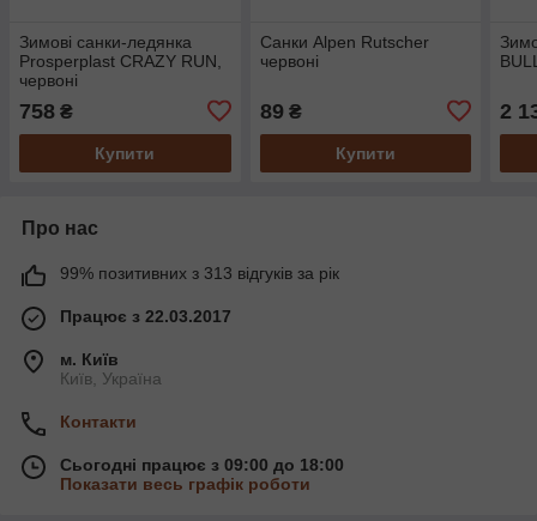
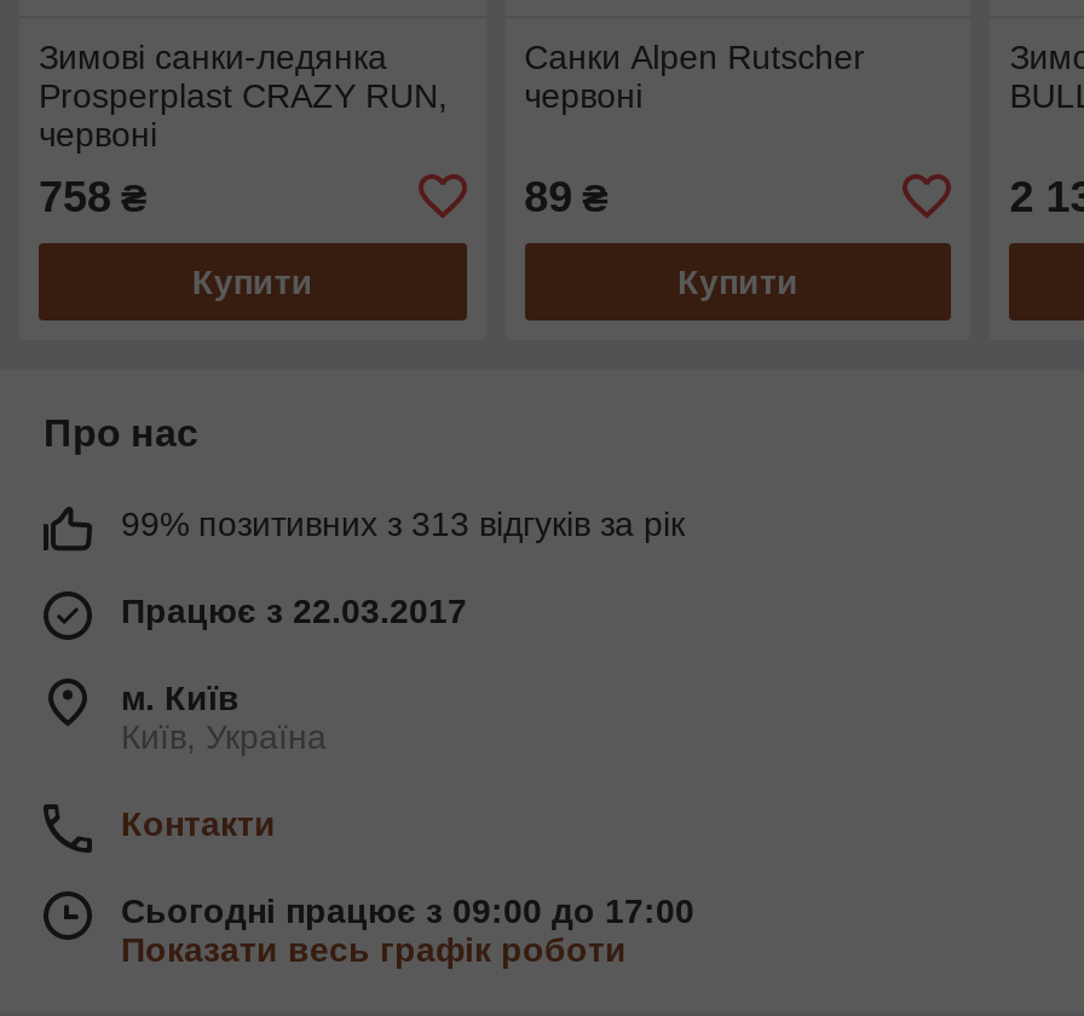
[60,455,344,474] Сьогодні працює з 09:00 до 18:00 -> [121,891,694,930] Сьогодні працює з 09:00 до 17:00

